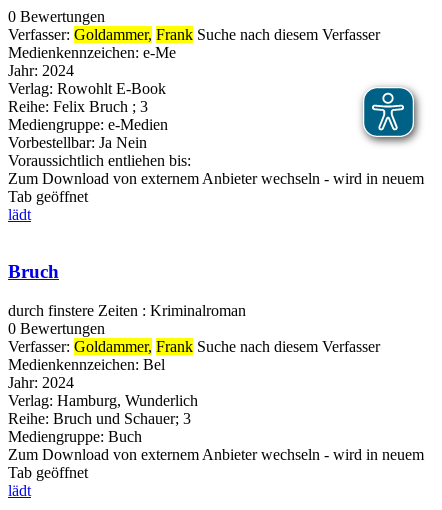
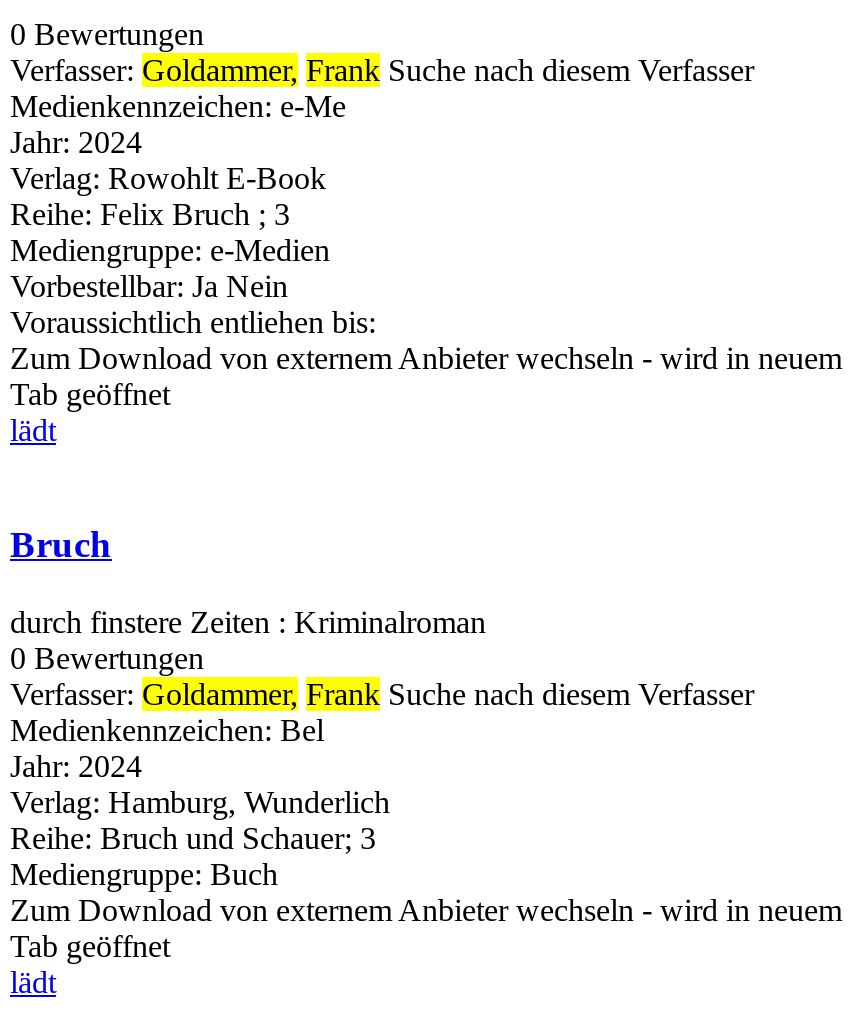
[361,86,420,144] [image] -> none

